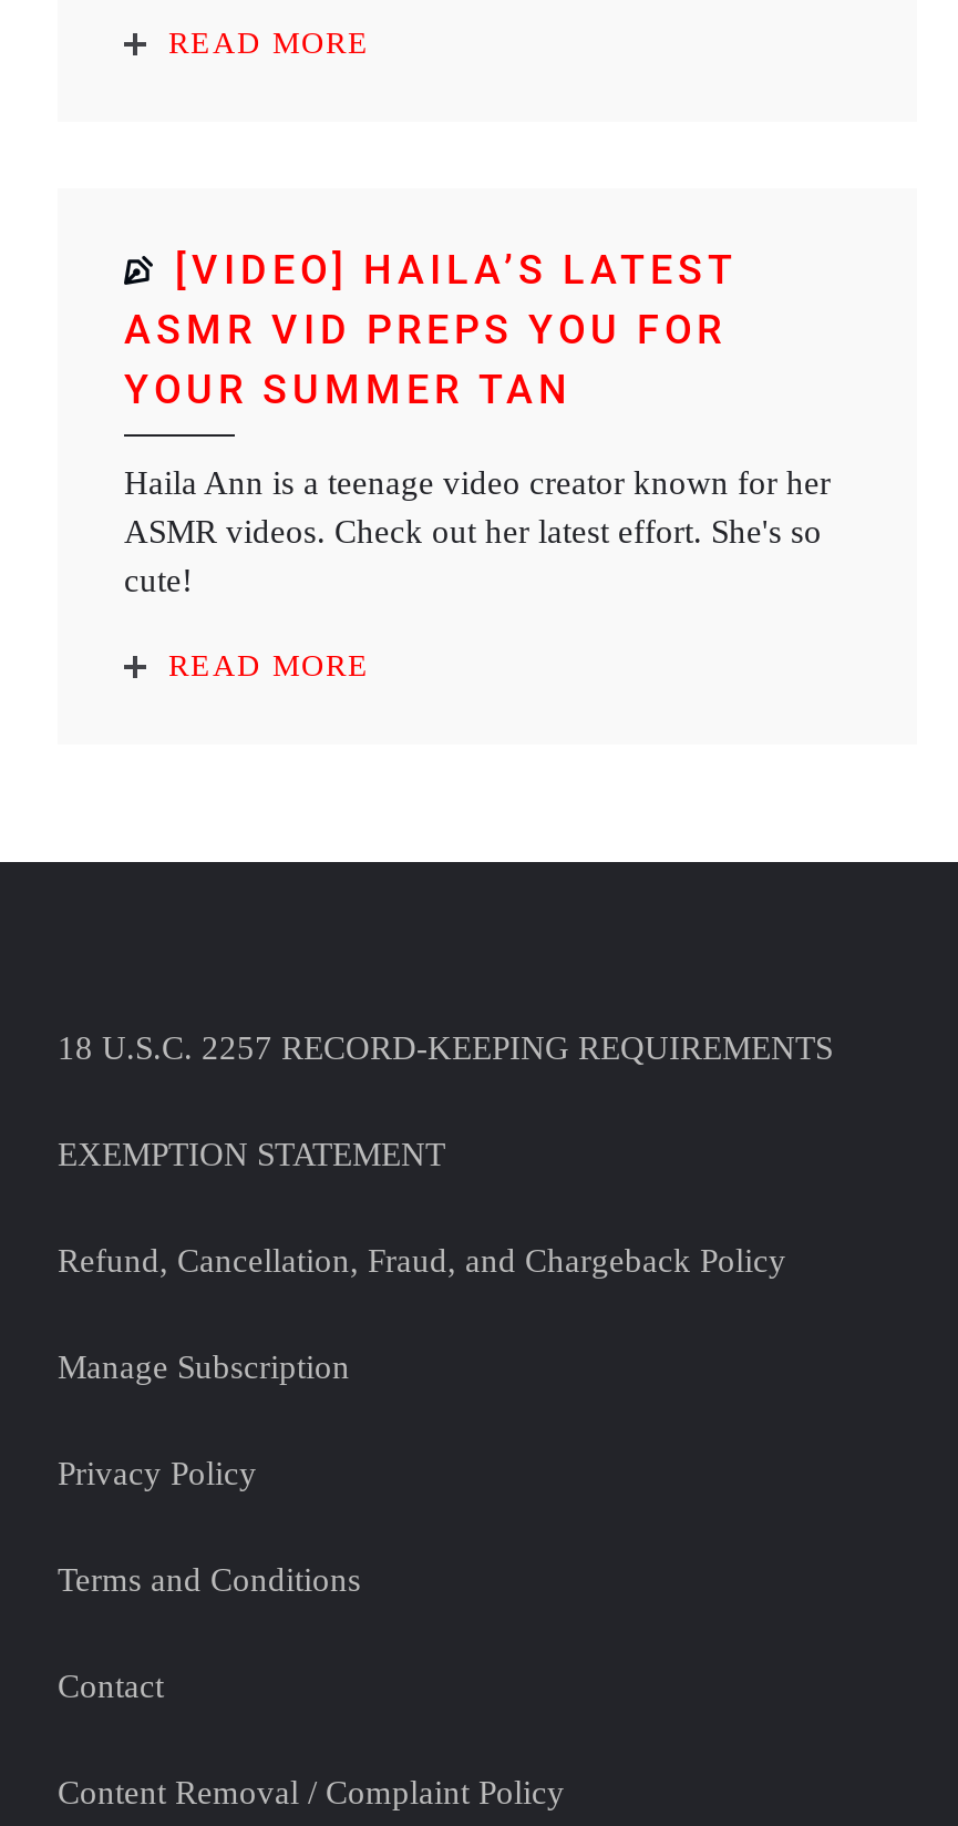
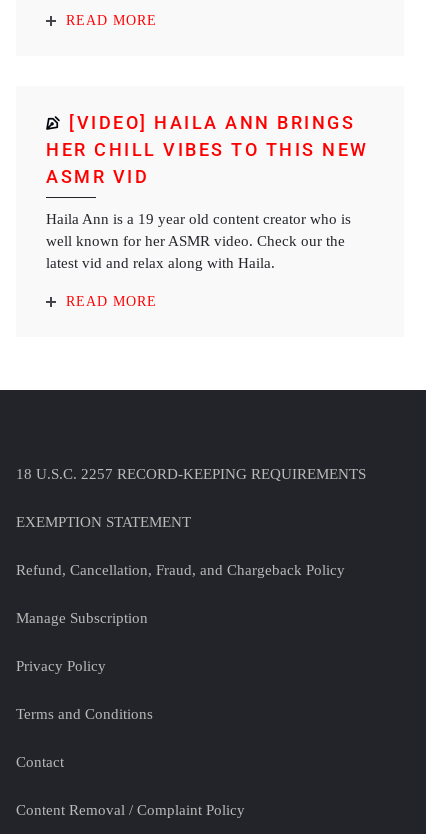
[124,246,738,412] [VIDEO] HAILA’S LATEST | ASMR VID PREPS YOU FOR | YOUR SUMMER TAN -> [46,112,368,187] [VIDEO] HAILA ANN BRINGS | HER CHILL VIBES TO THIS NEW | ASMR VID
[124,465,831,598] Haila Ann is a teenage video creator known for her | ASMR videos. Check out her latest effort. She's so | cute! -> [46,211,351,271] Haila Ann is a 19 year old content creator who is | well known for her ASMR video. Check our the | latest vid and relax along with Haila.

